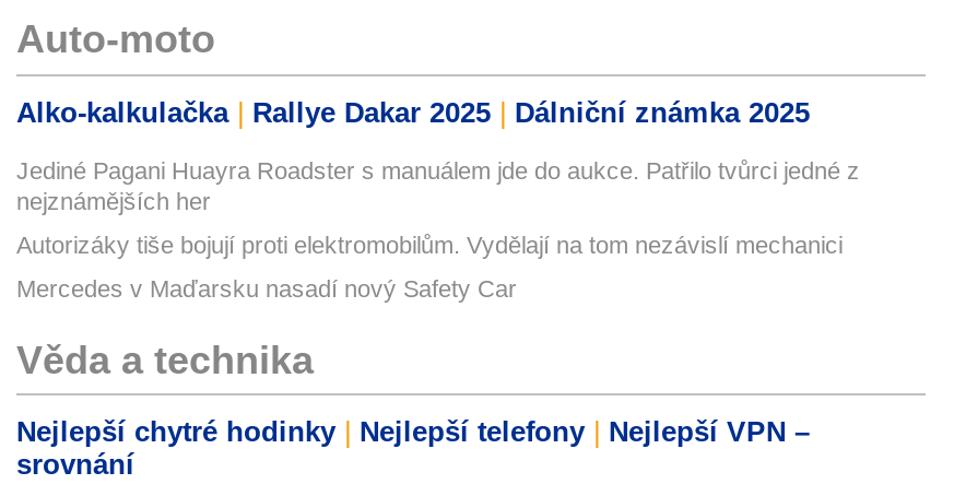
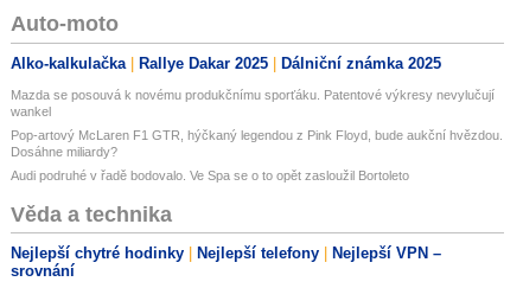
[16,156,860,213] Jediné Pagani Huayra Roadster s manuálem jde do aukce. Patřilo tvůrci jedné z | nejznámějších her -> [11,87,495,118] Mazda se posouvá k novému produkčnímu sporťáku. Patentové výkresy nevylučují | wankel
[16,231,843,257] Autorizáky tiše bojují proti elektromobilům. Vydělají na tom nezávislí mechanici -> [11,128,503,158] Pop-artový McLaren F1 GTR, hýčkaný legendou z Pink Floyd, bude aukční hvězdou. | Dosáhne miliardy?
[16,274,517,301] Mercedes v Maďarsku nasadí nový Safety Car -> [11,168,409,182] Audi podruhé v řadě bodovalo. Ve Spa se o to opět zasloužil Bortoleto

